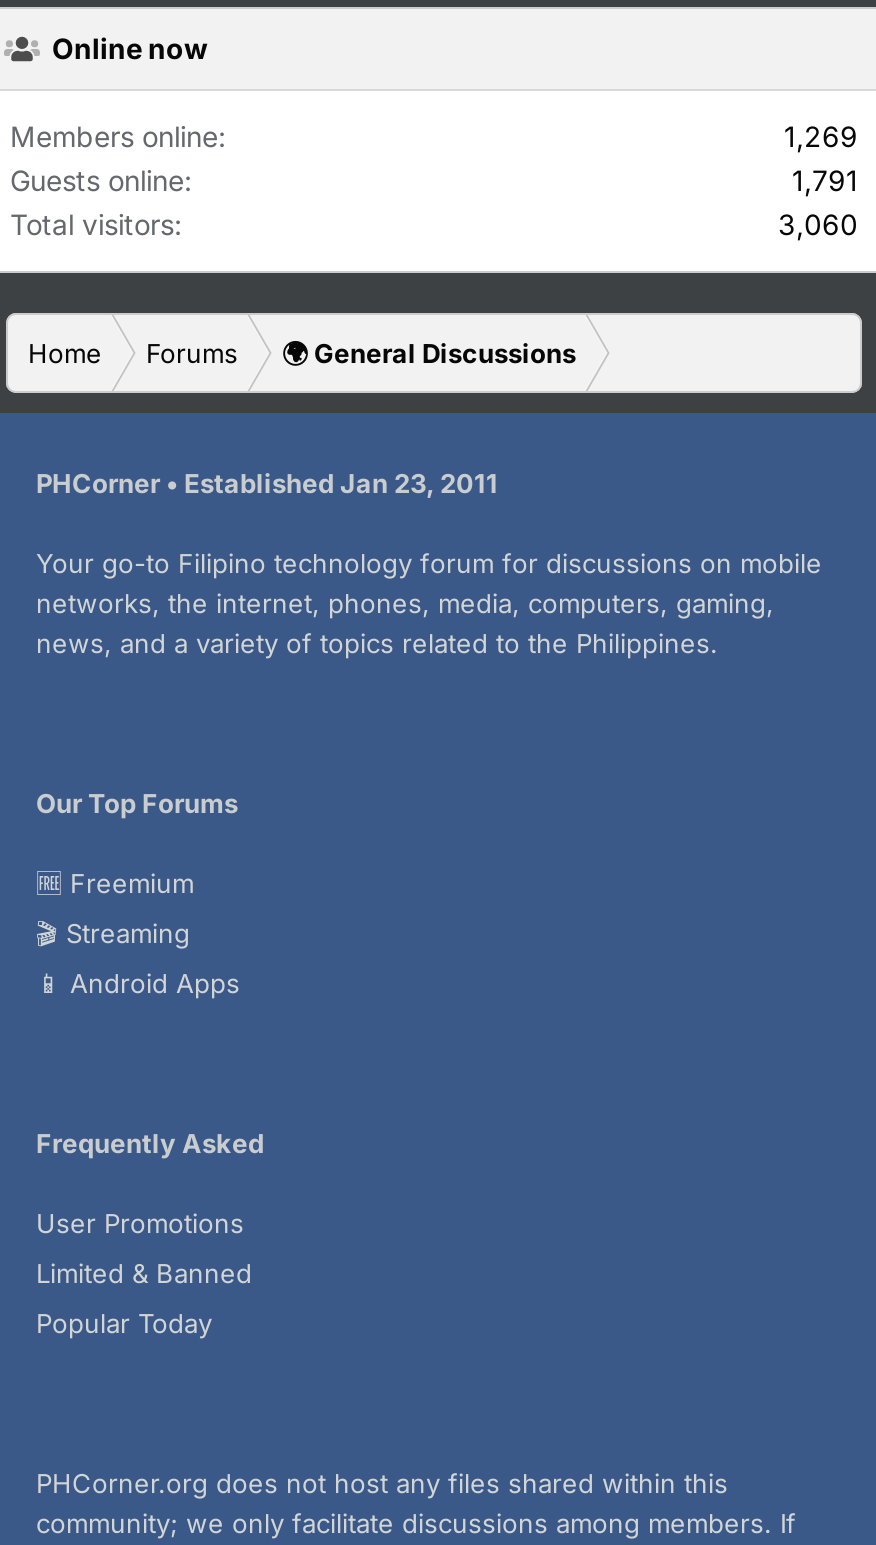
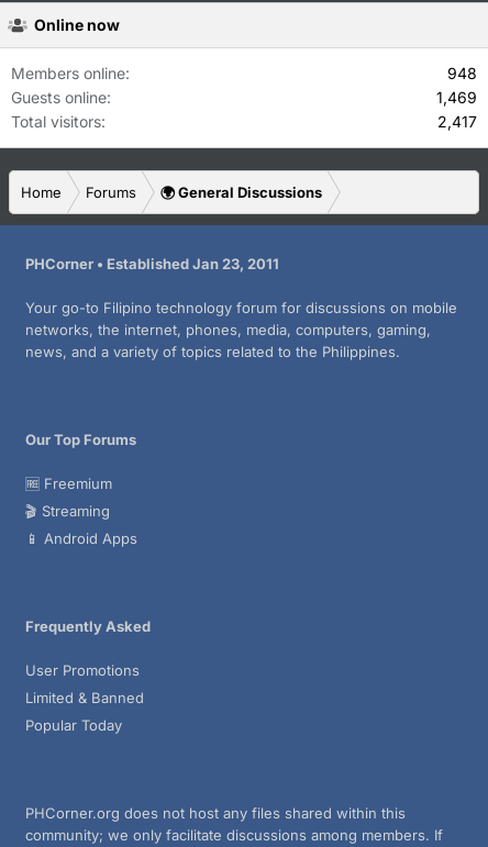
[784,119,858,153] 1,269 -> [447,64,477,82] 948
[792,163,858,197] 1,791 -> [436,88,477,106] 1,469
[778,207,858,241] 3,060 -> [437,112,477,131] 2,417

